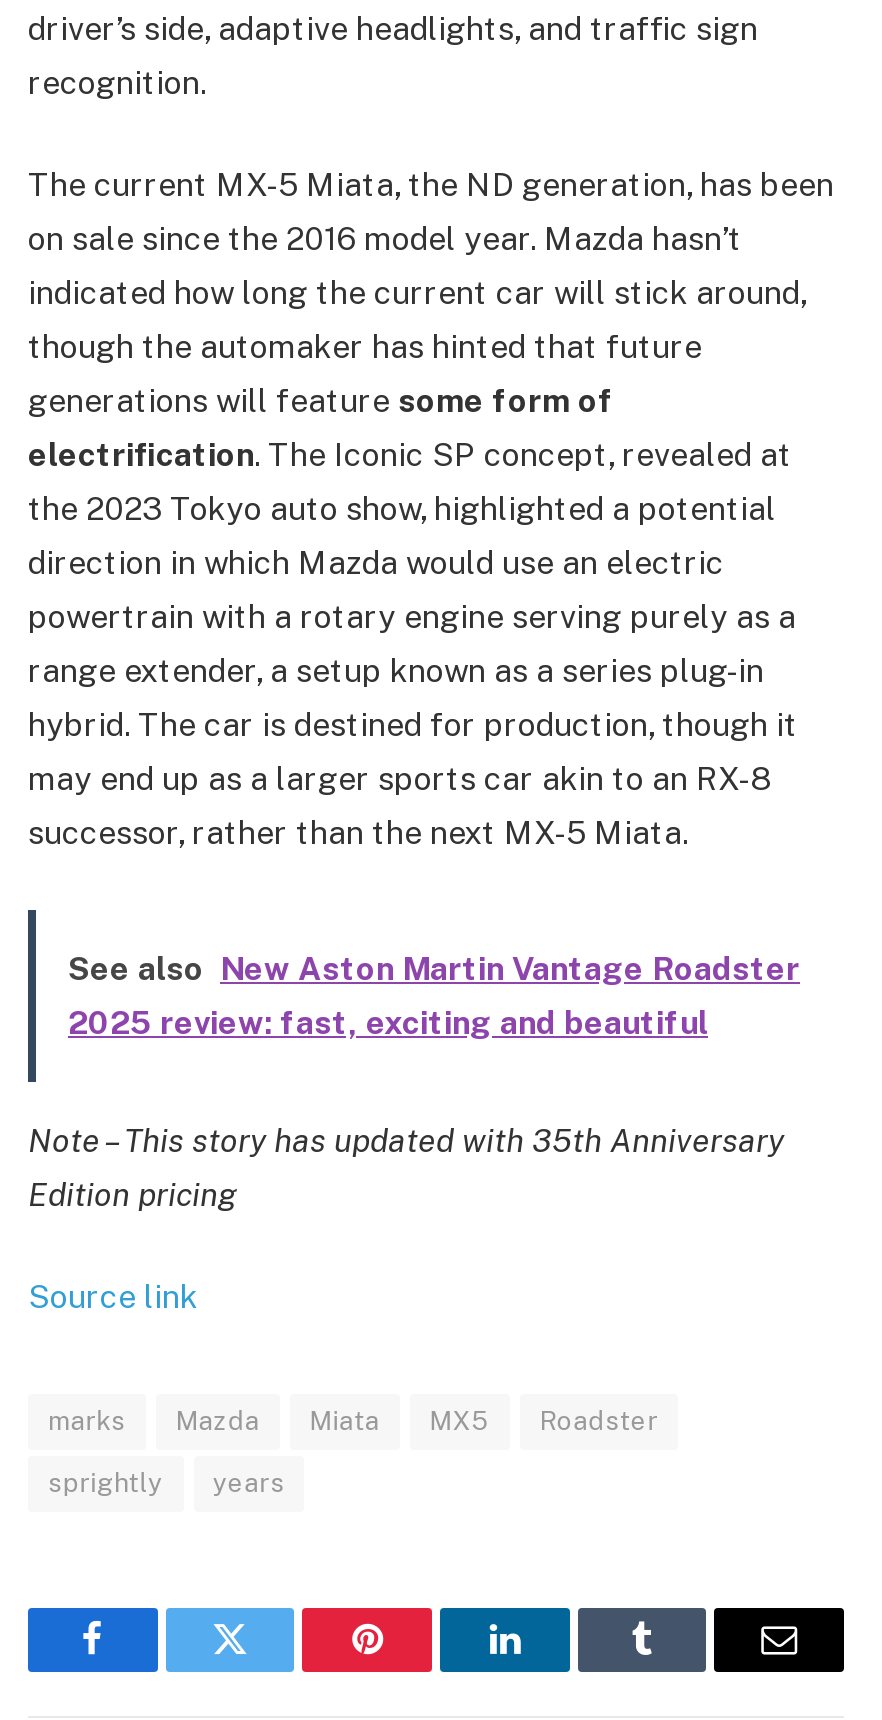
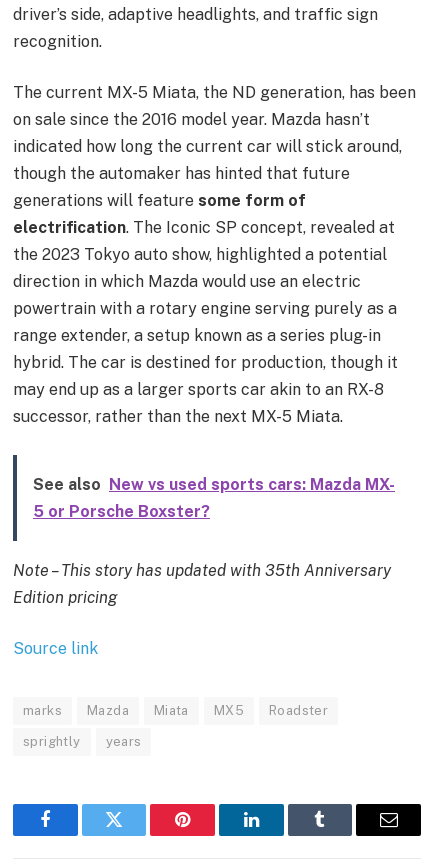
[68,950,800,1042] See also New Aston Martin Vantage Roadster | 2025 review: fast, exciting and beautiful -> [33,475,395,521] See also New vs used sports cars: Mazda MX- | 5 or Porsche Boxster?

